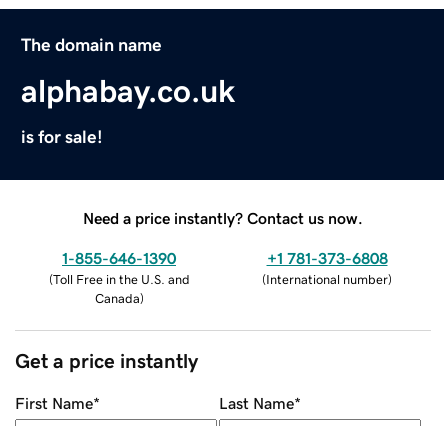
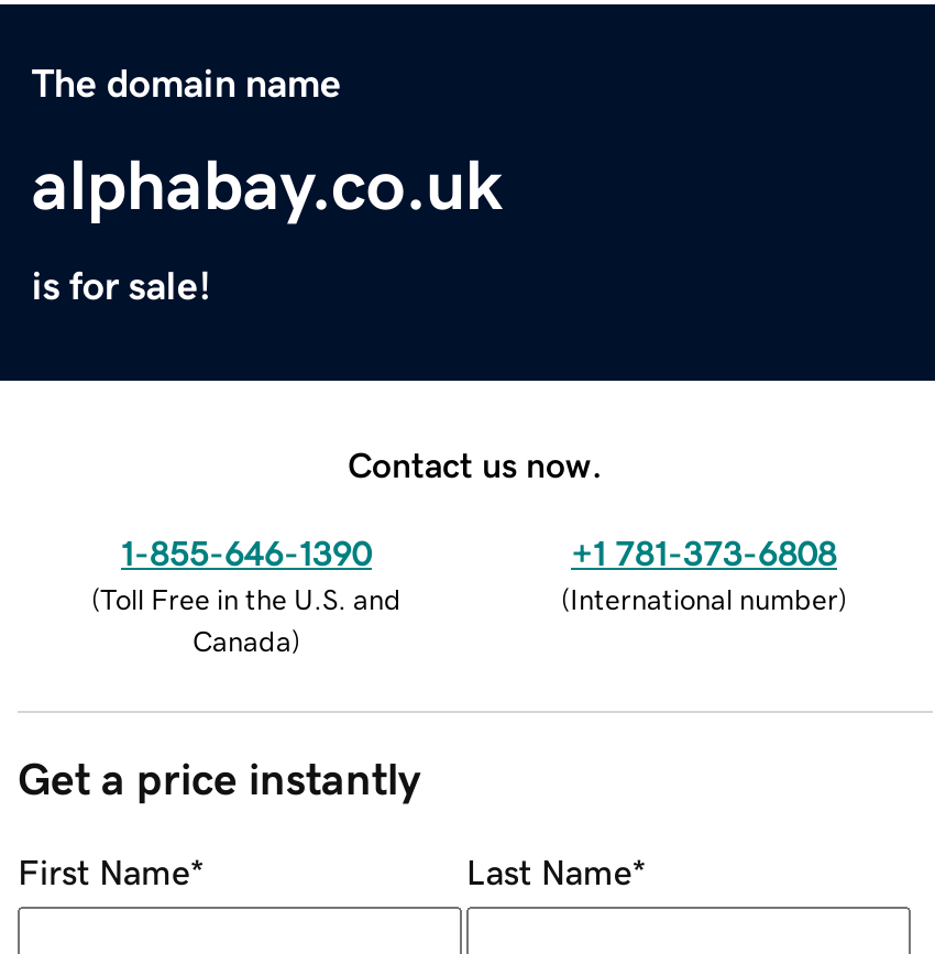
[83,210,363,226] Need a price instantly? Contact us now. -> [348,446,603,481] Contact us now.

